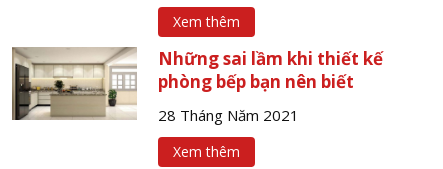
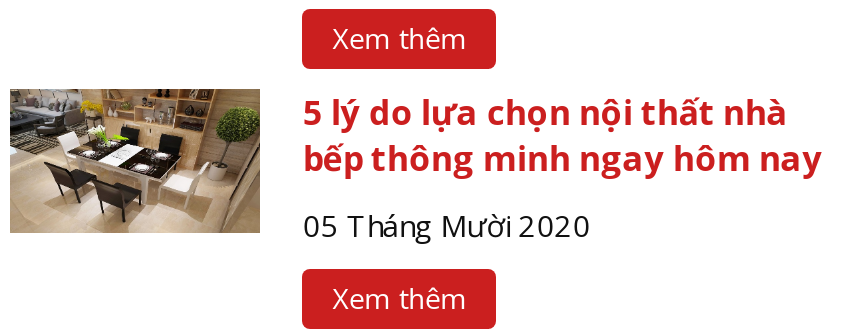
[11,47,383,121] [image] | Những sai lầm khi thiết kế | phòng bếp bạn nên biết -> [8,88,823,236] [image] | 5 lý do lựa chọn nội thất nhà | bếp thông minh ngay hôm nay
[158,105,299,125] 28 Tháng Năm 2021 -> [303,206,591,246] 05 Tháng Mười 2020

